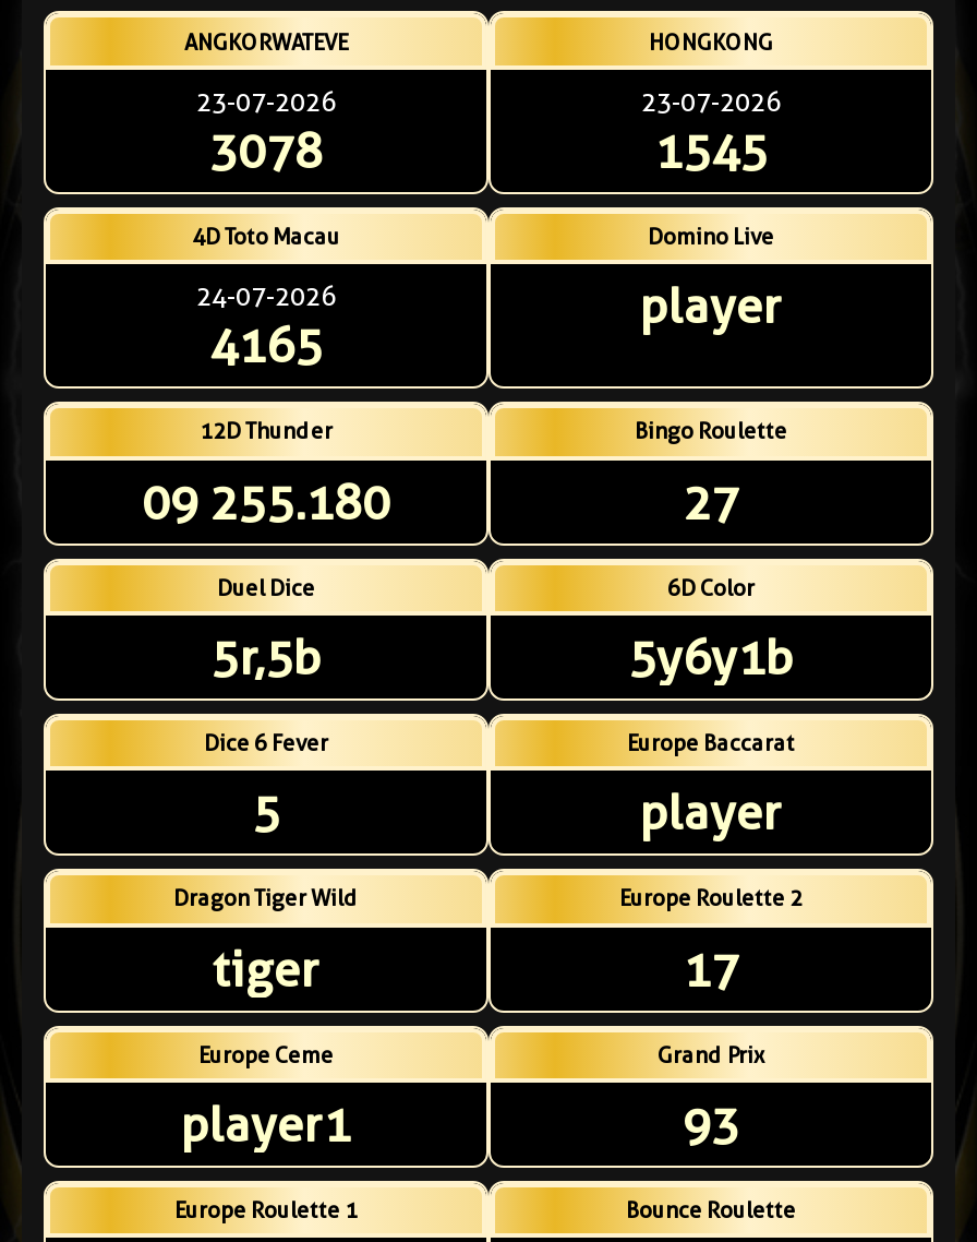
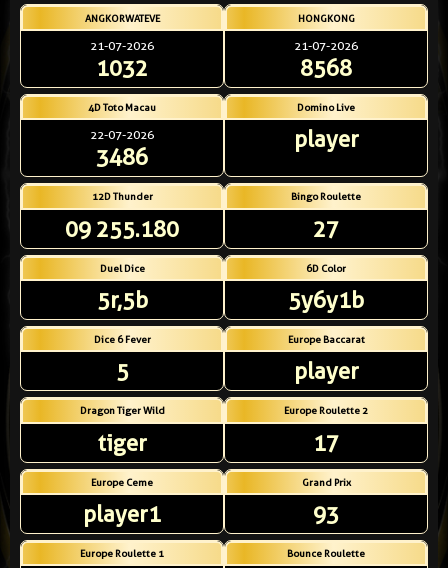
[196,87,336,117] 23-07-2026 -> [90,39,154,53] 21-07-2026
[641,87,781,117] 23-07-2026 -> [294,39,358,53] 21-07-2026
[209,122,323,179] 3078 -> [96,55,148,81] 1032
[654,122,768,179] 1545 -> [300,55,352,81] 8568
[196,282,336,312] 24-07-2026 -> [90,128,154,142] 22-07-2026
[209,317,323,373] 4165 -> [96,144,148,170] 3486

